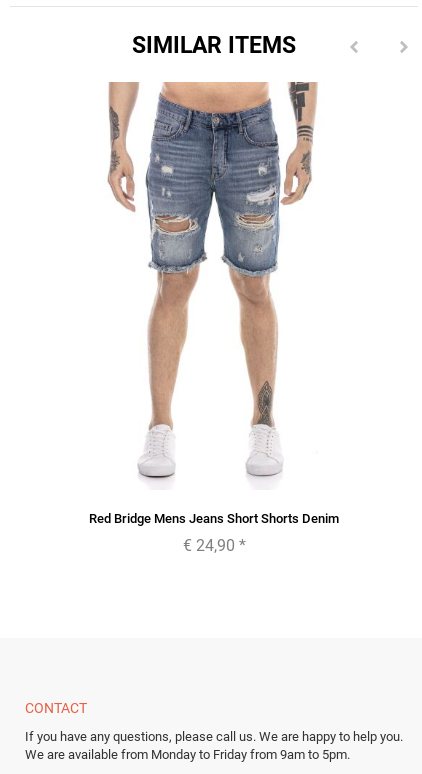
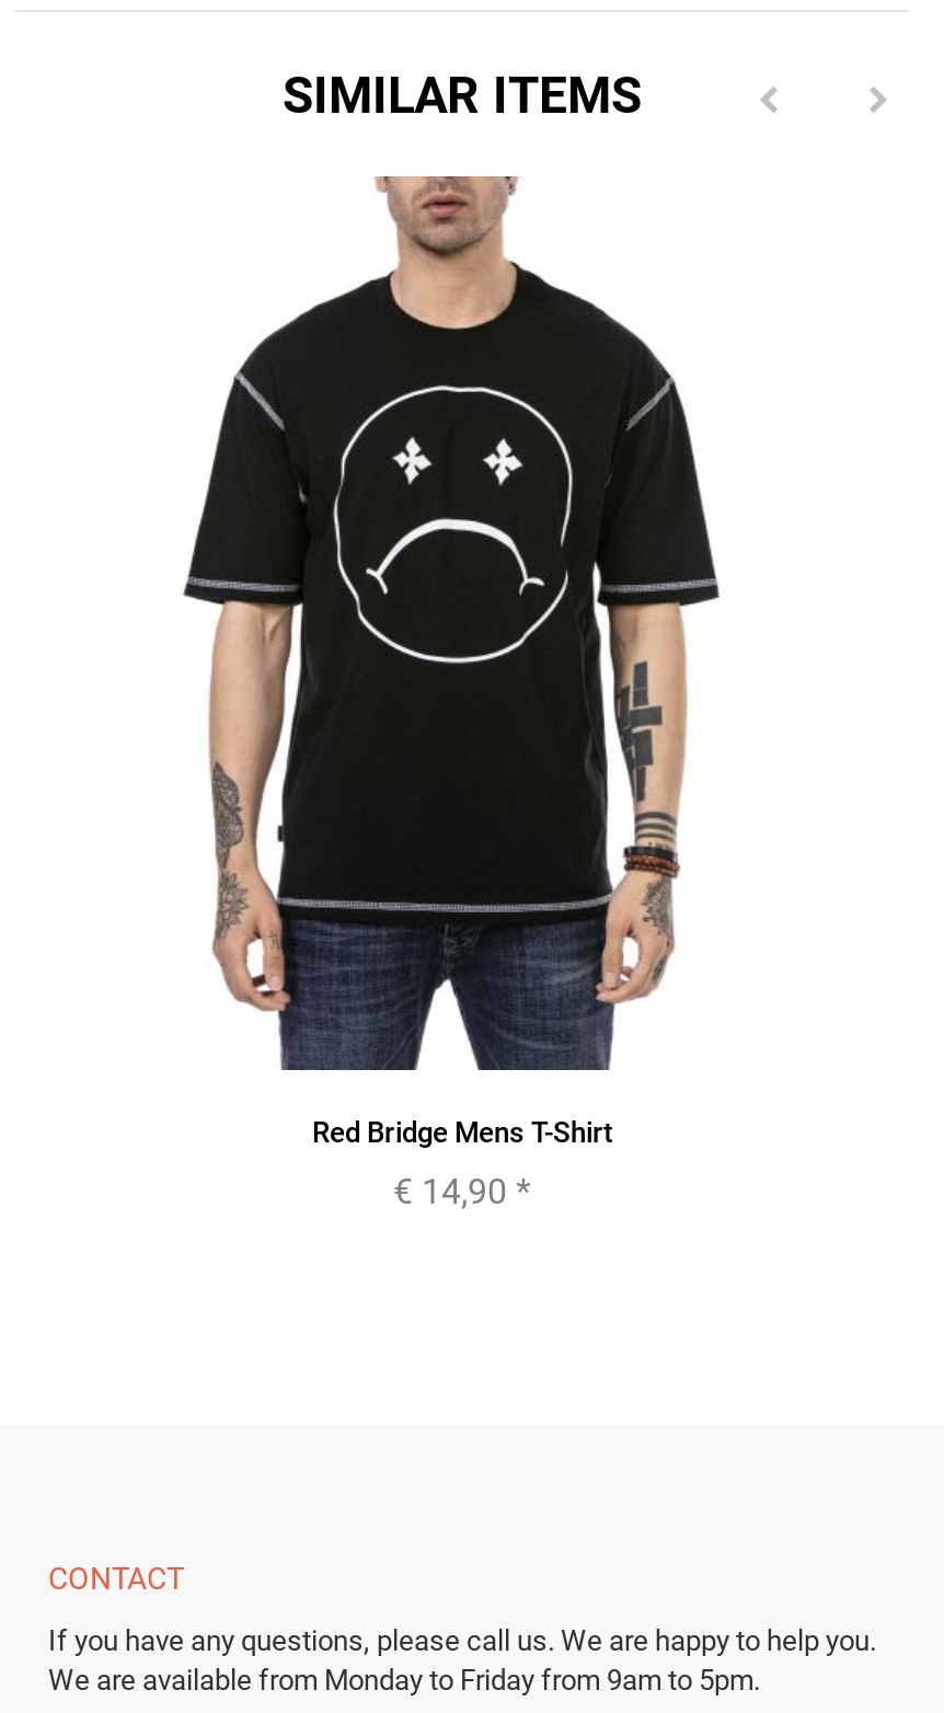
[89,81,339,525] [image] | Red Bridge Mens Jeans Short Shorts Denim -> [182,176,721,1148] [image] | Red Bridge Mens T-Shirt
[182,536,245,555] € 24,90 * -> [393,1172,531,1214] € 14,90 *

